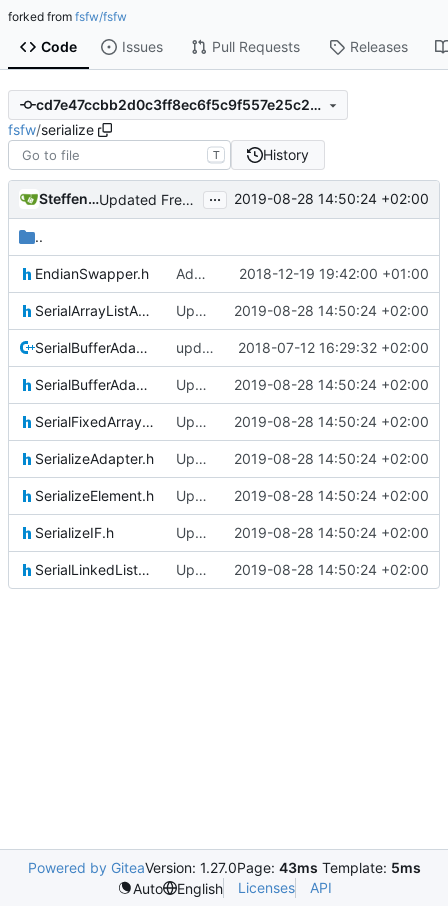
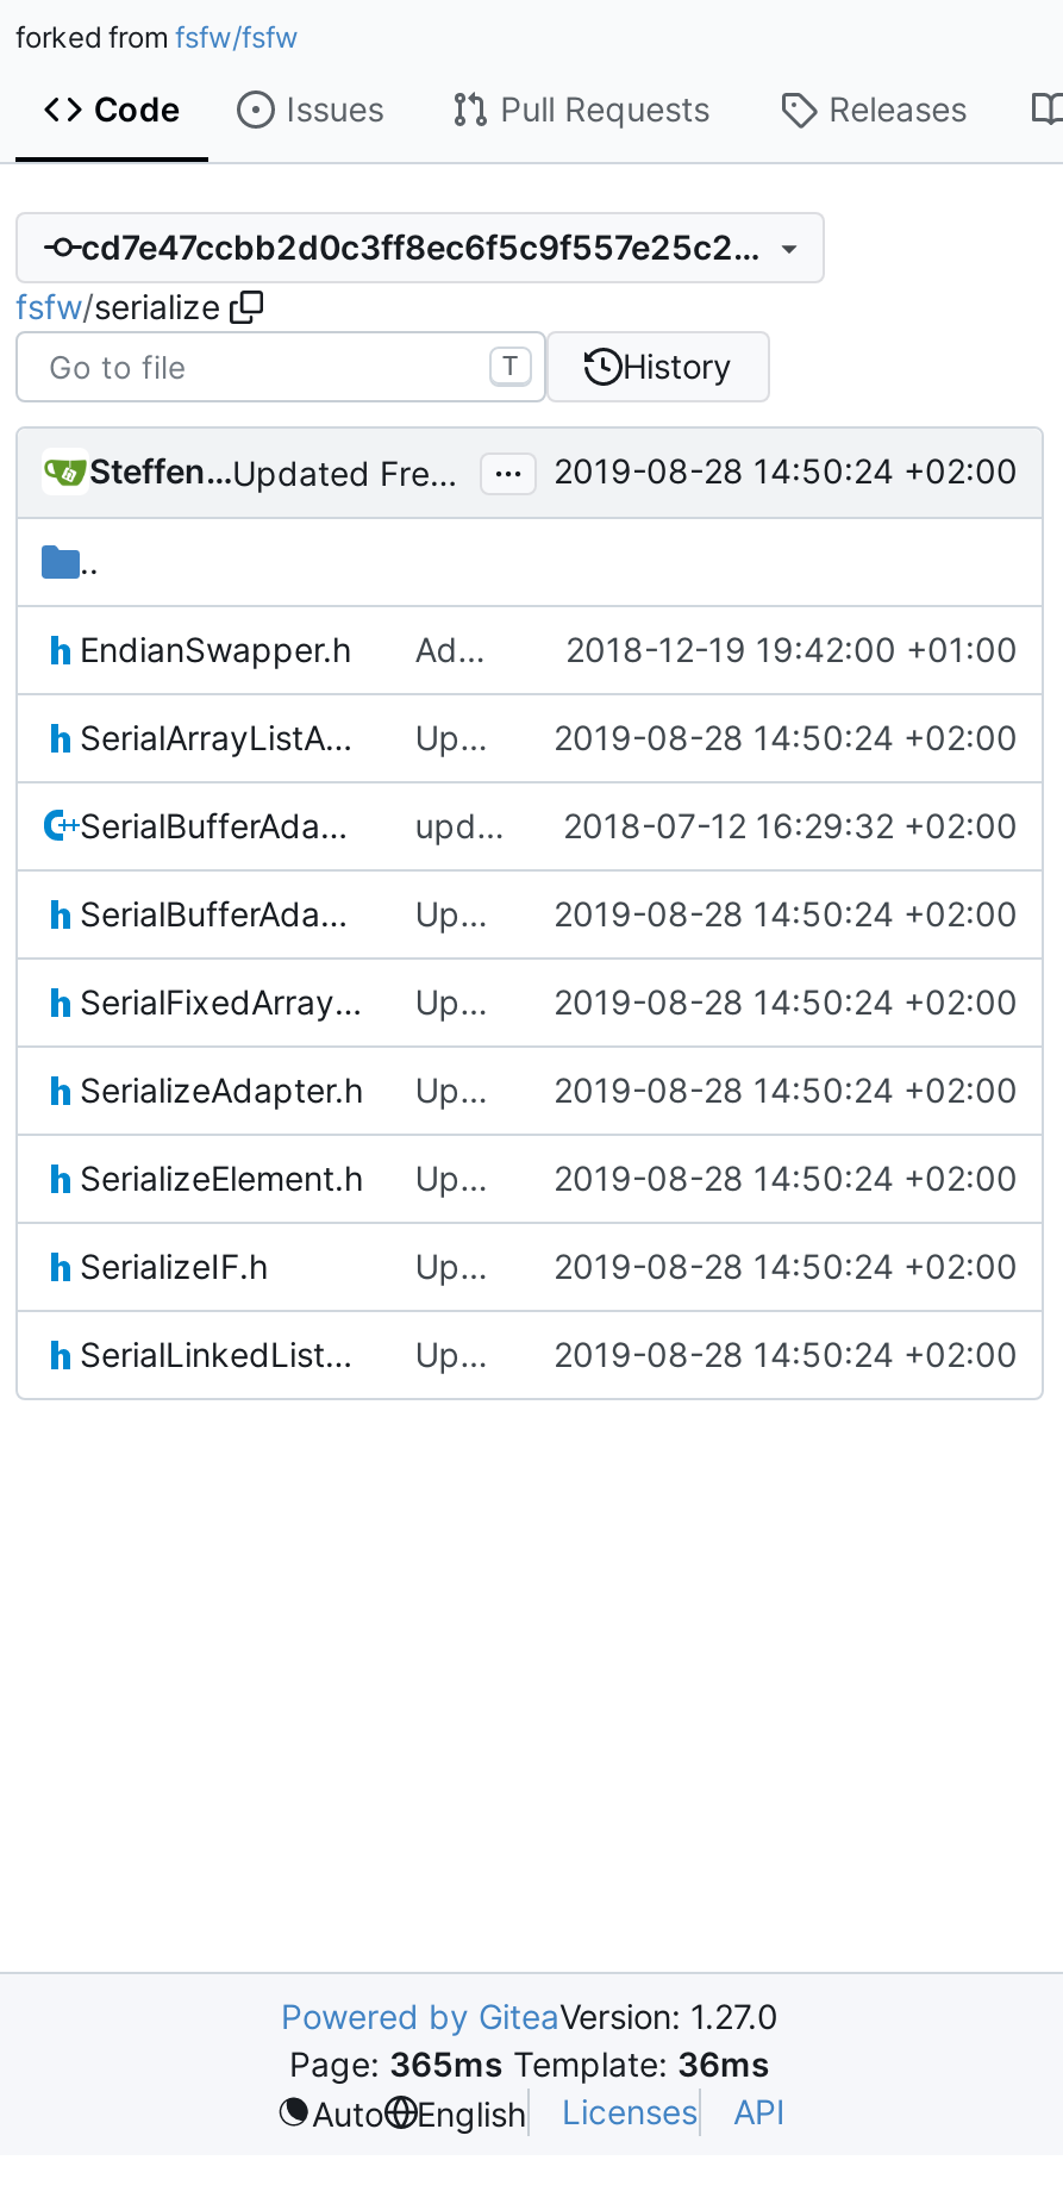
[27,859,420,876] Powered by GiteaVersion: 1.27.0Page: 43ms Template: 5ms -> [281,1996,779,2084] Powered by GiteaVersion: 1.27.0 | Page: 365ms Template: 36ms

